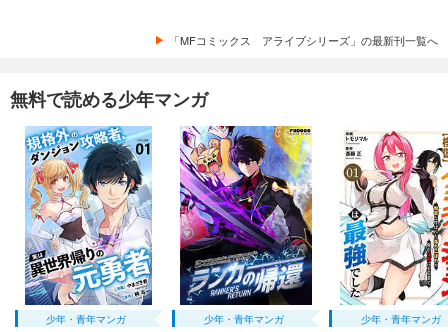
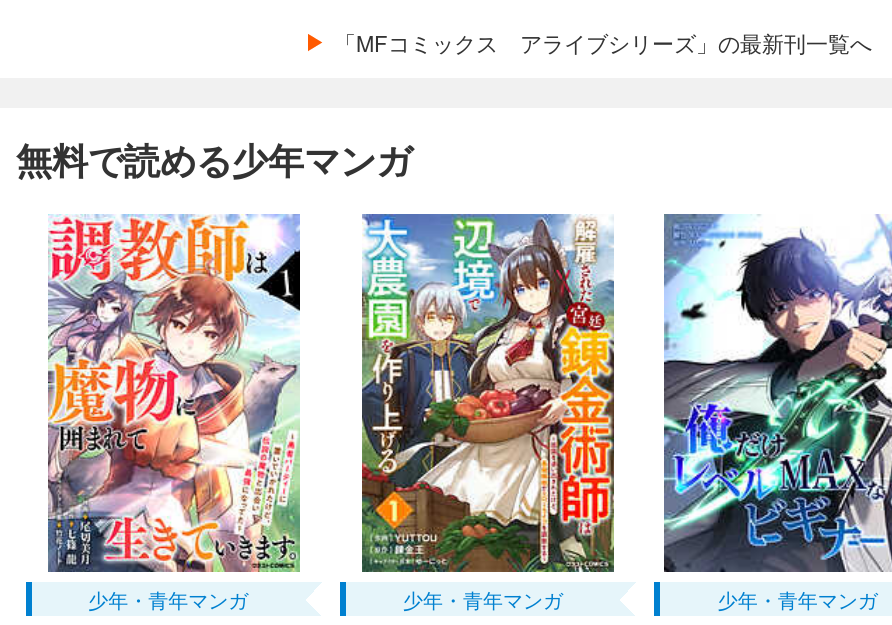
[24,126,153,306] [image] -> [46,214,302,574] [image]
[179,125,313,306] [image] -> [356,212,620,574] [image]
[334,126,445,305] [image] -> [662,212,886,574] [image]

